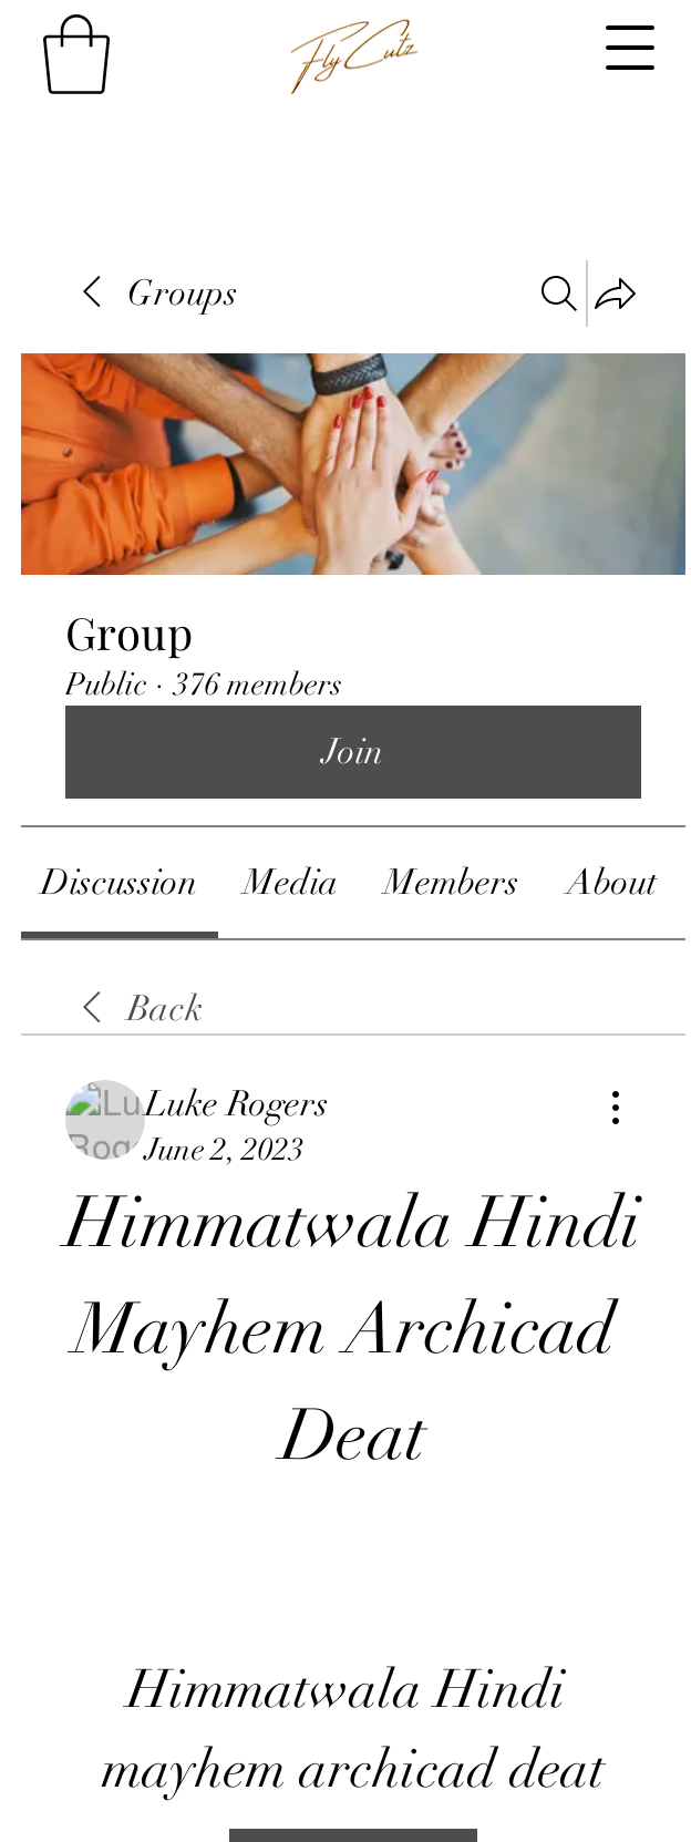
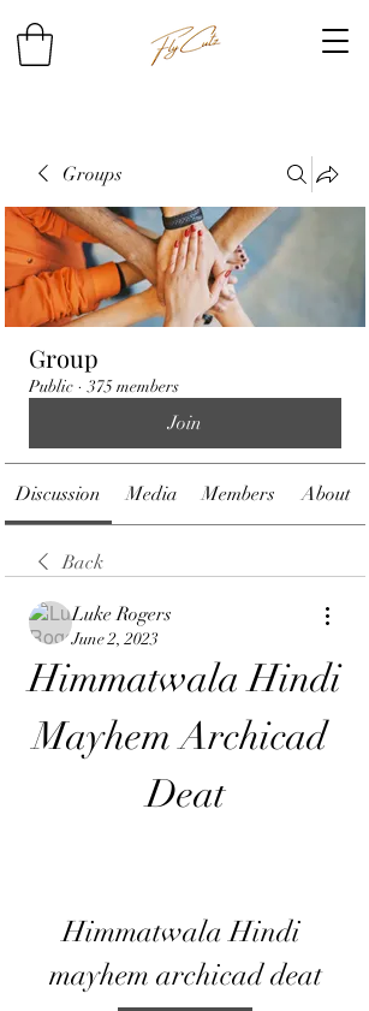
[65,665,342,703] Public · 376 members -> [29,376,179,396] Public · 375 members

